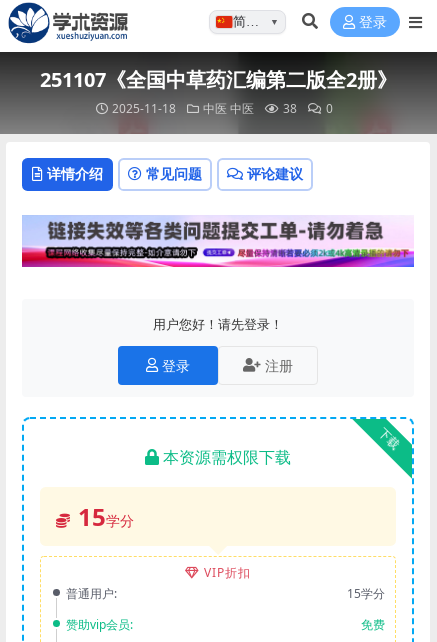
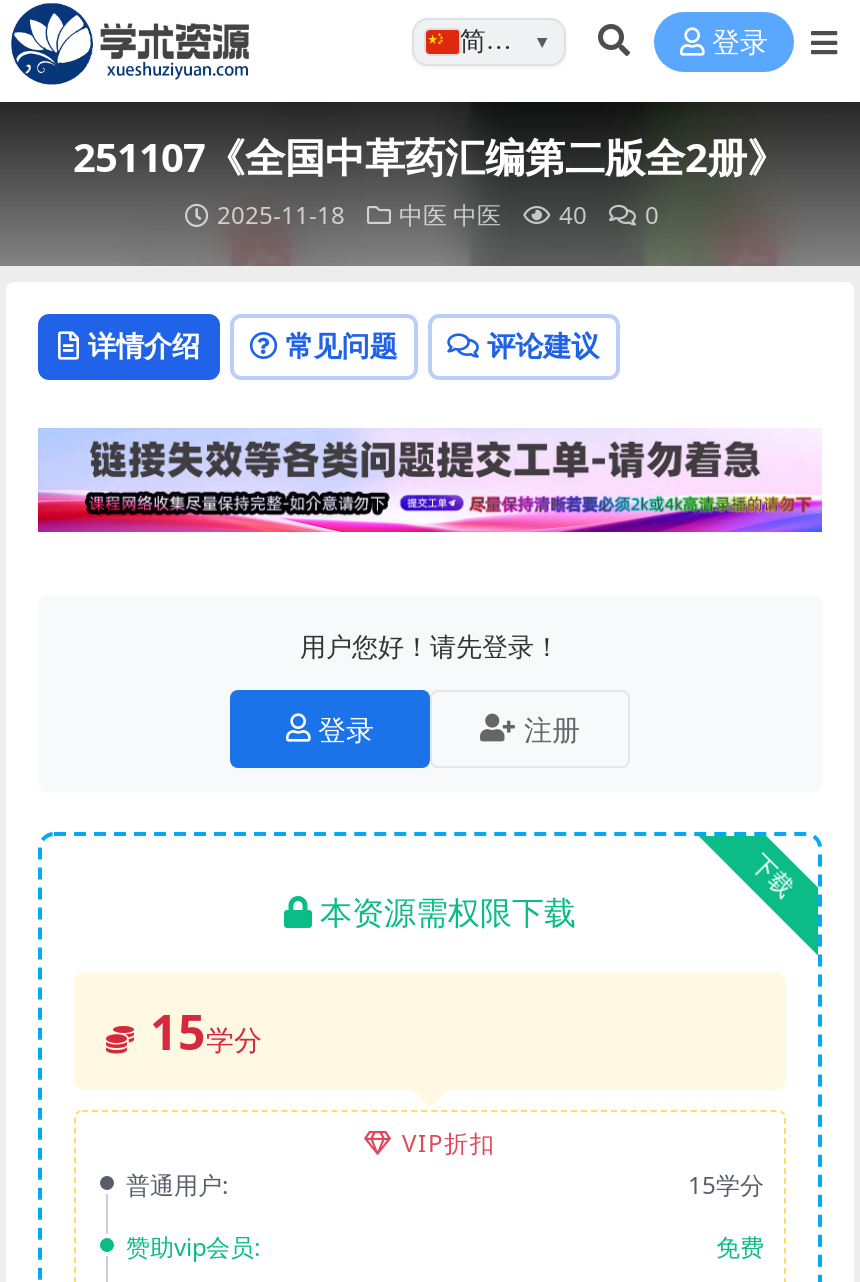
[111,100,332,117] 2025-11-18 中医 中医 38 0 -> [217,198,659,232] 2025-11-18 中医 中医 40 0

